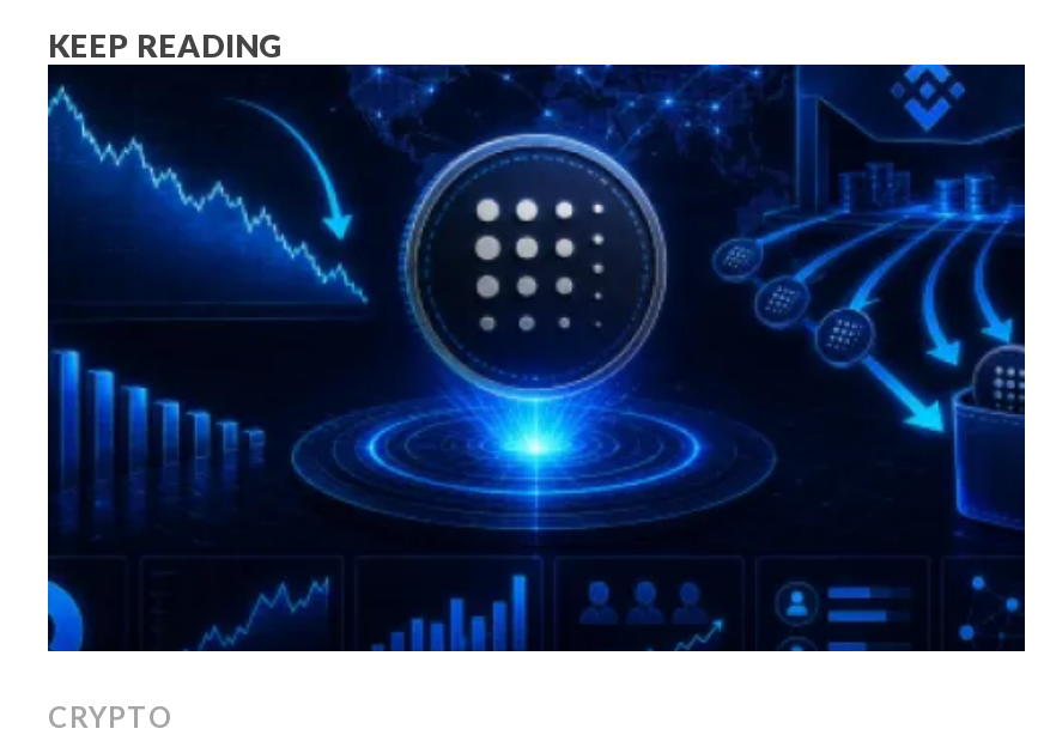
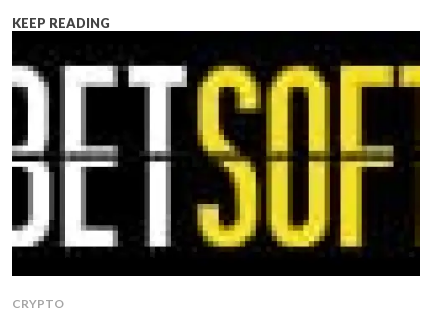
[45,61,1027,655] [image] -> [11,30,421,277] [image]

